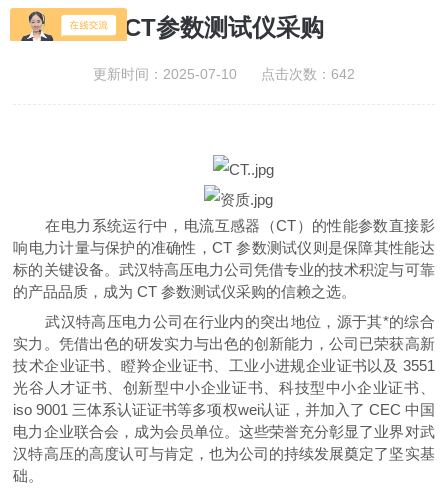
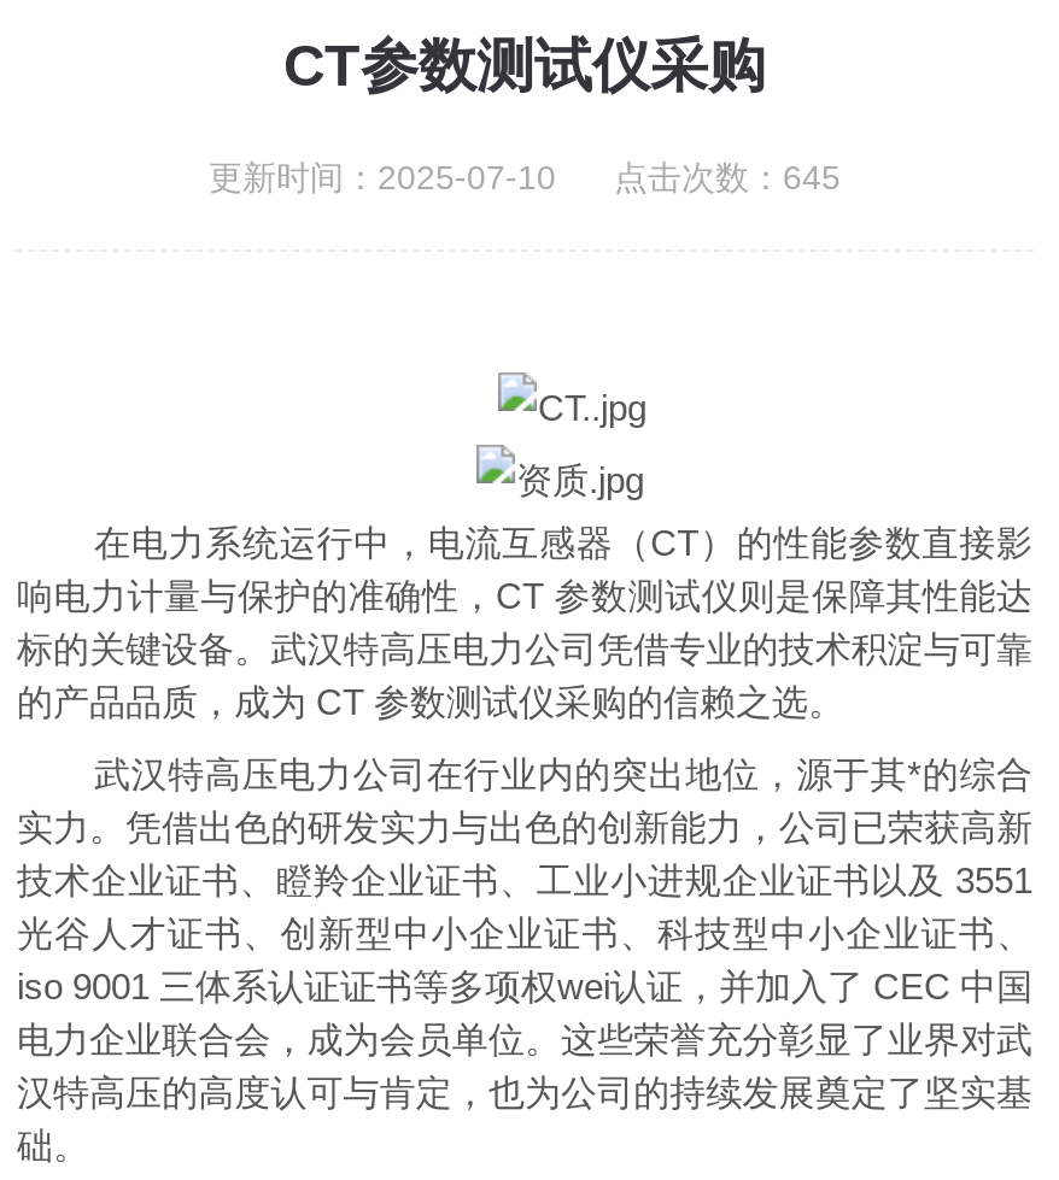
[9,7,128,42] [image] -> none
[93,66,355,82] 更新时间：2025-07-10 点击次数：642 -> [209,158,841,196] 更新时间：2025-07-10 点击次数：645

